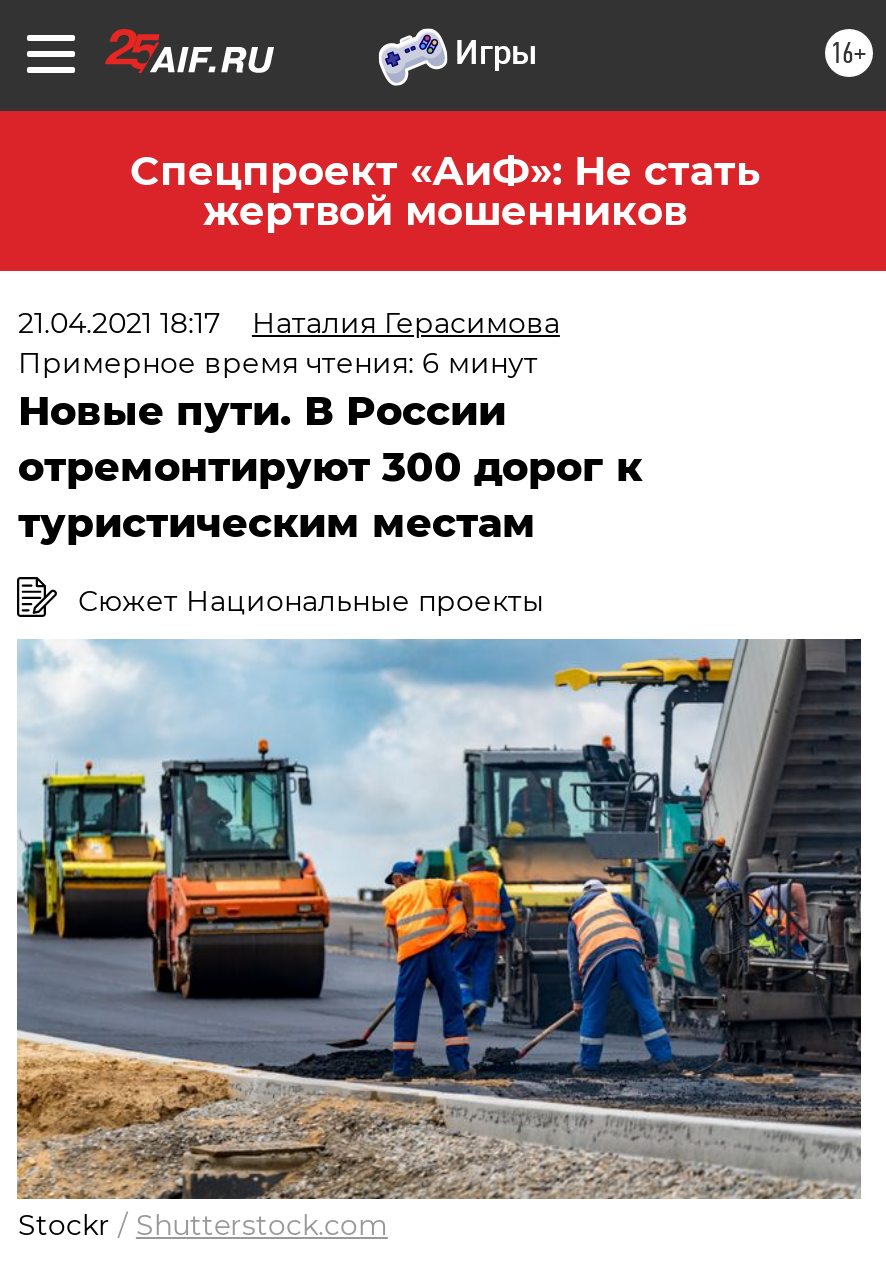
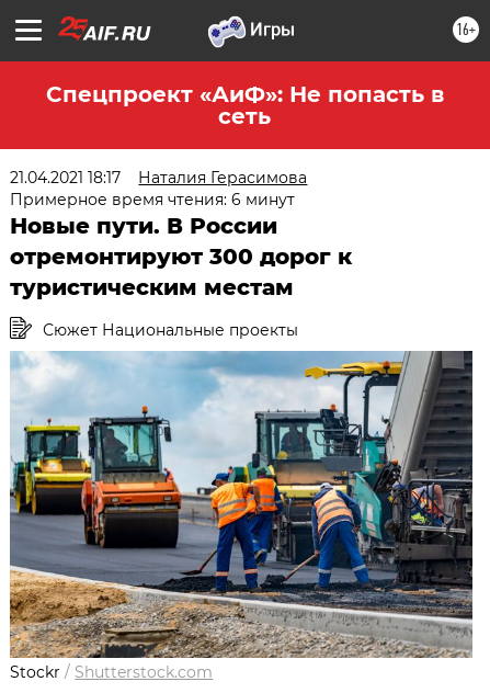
[130,147,760,235] Спецпроект «АиФ»: Не стать | жертвой мошенников -> [45,81,443,129] Спецпроект «АиФ»: Не попасть в | сеть

